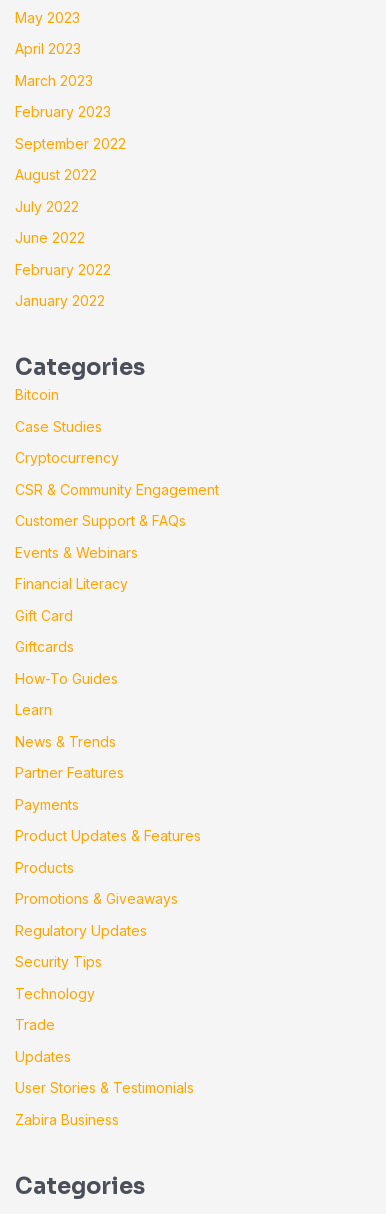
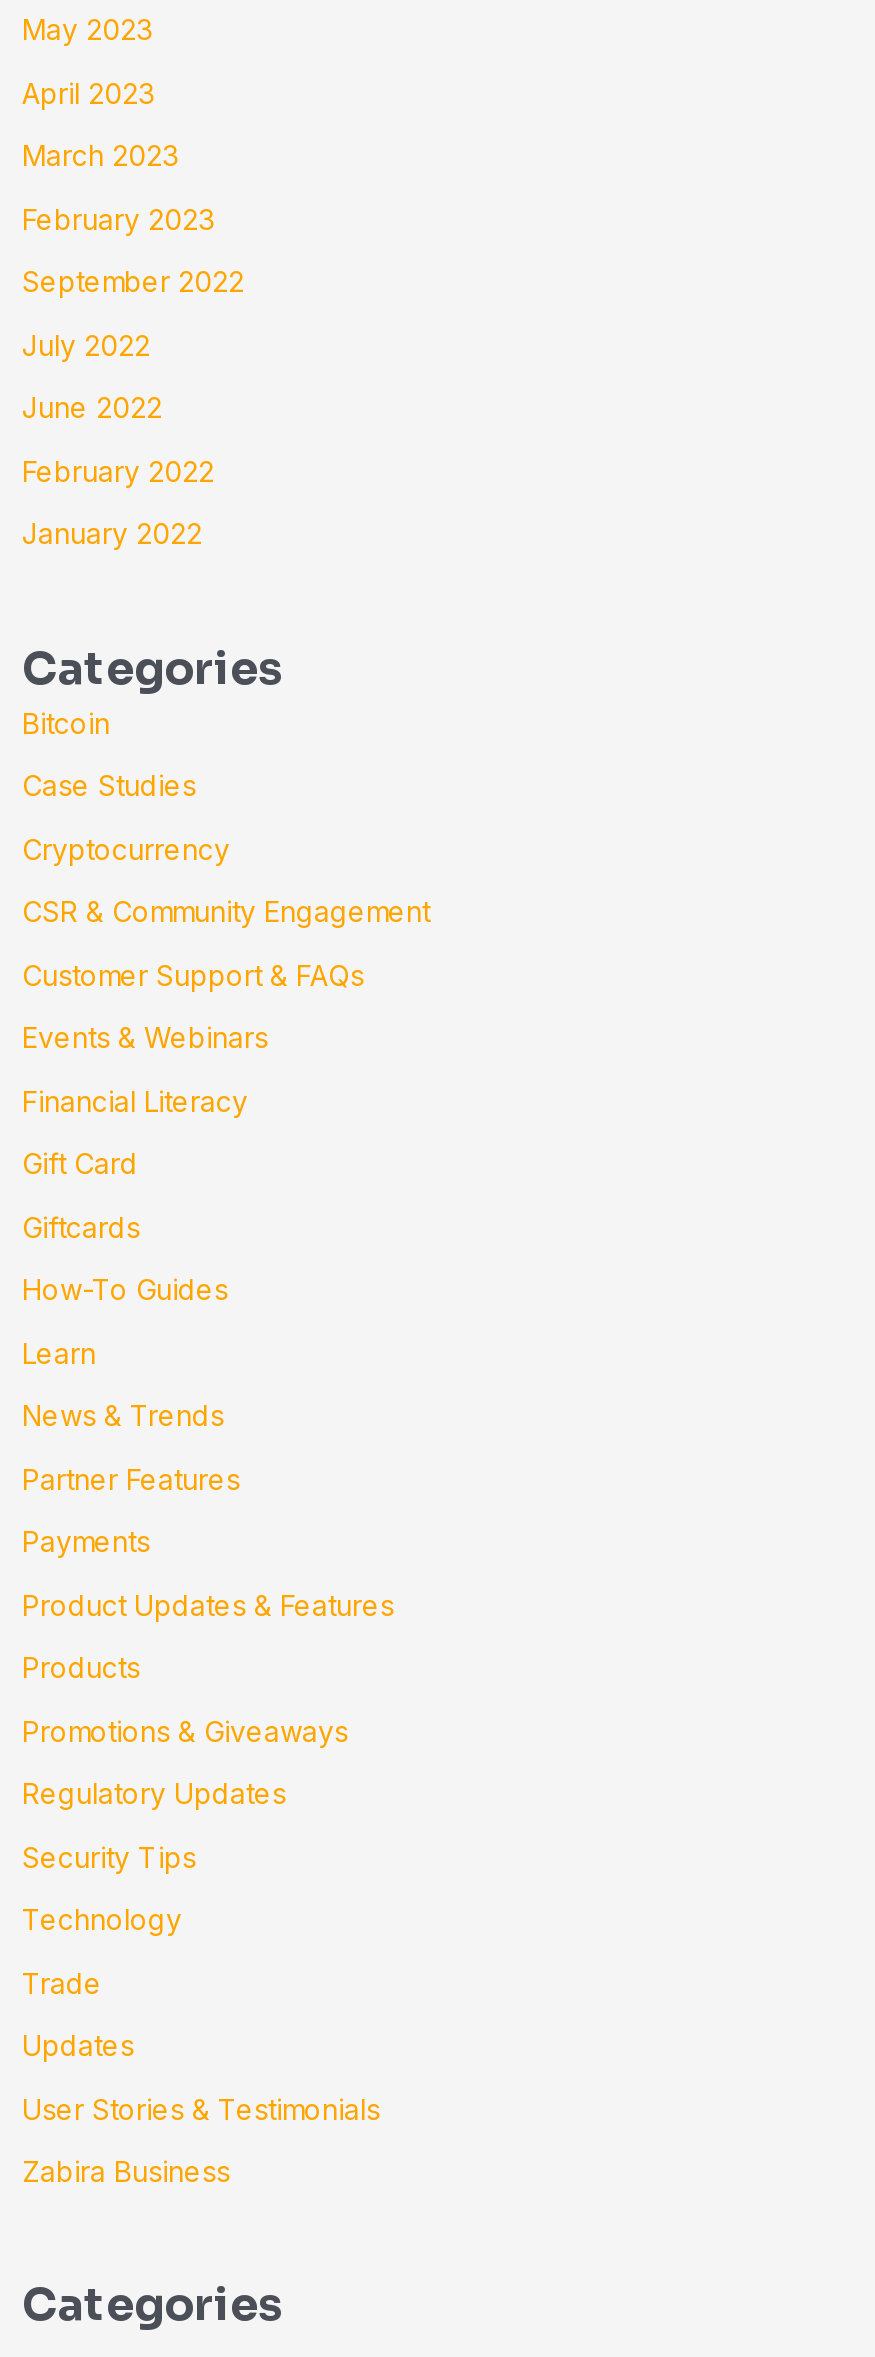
[15,166,97,183] August 2022 -> none

